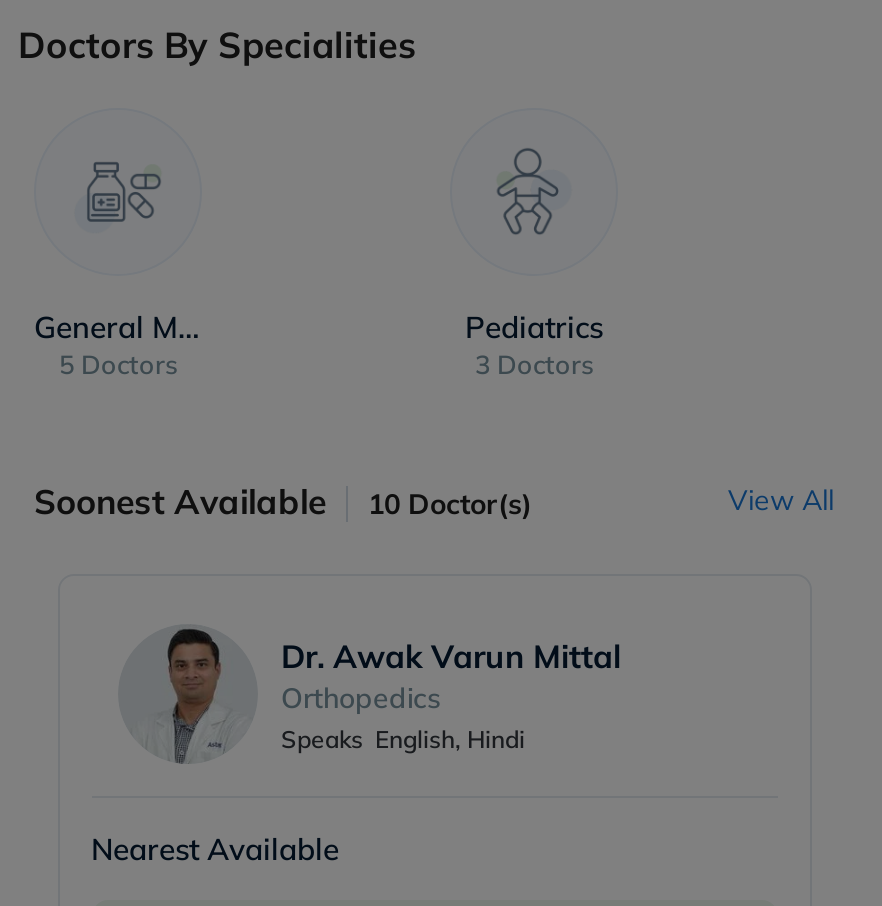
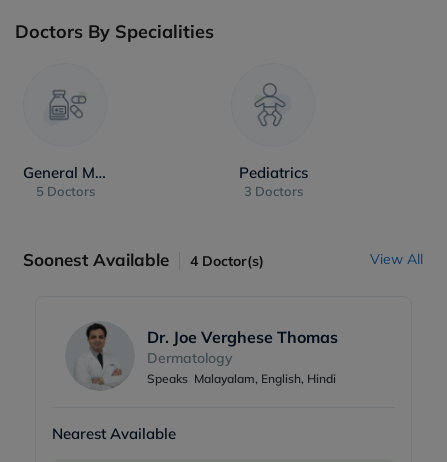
[34,480,532,522] Soonest Available 10 Doctor(s) -> [23,249,264,270] Soonest Available 4 Doctor(s)
[160,628,621,764] [image] | Dr. Awak Varun Mittal | Orthopedics | Speaks English, Hindi -> [85,323,337,389] [image] | Dr. Joe Verghese Thomas | Dermatology | Speaks Malayalam, English, Hindi

